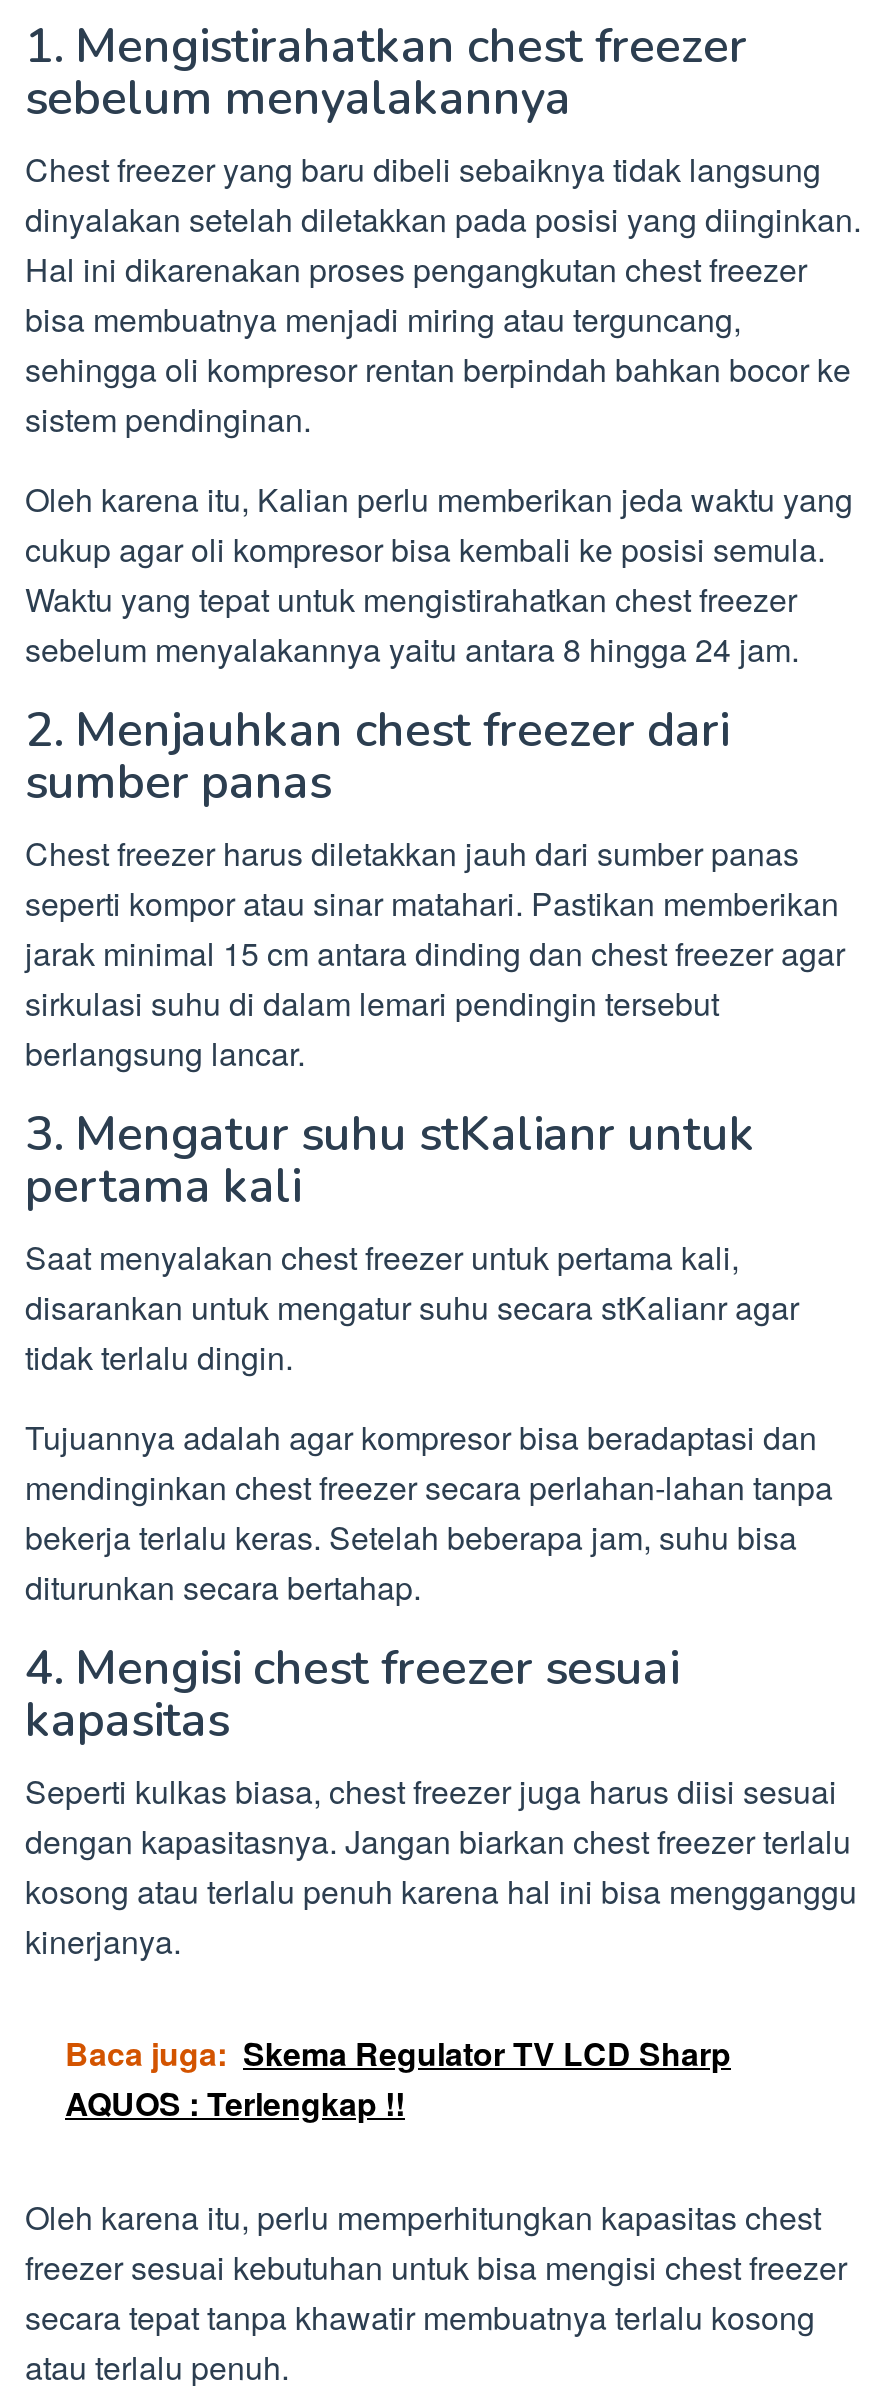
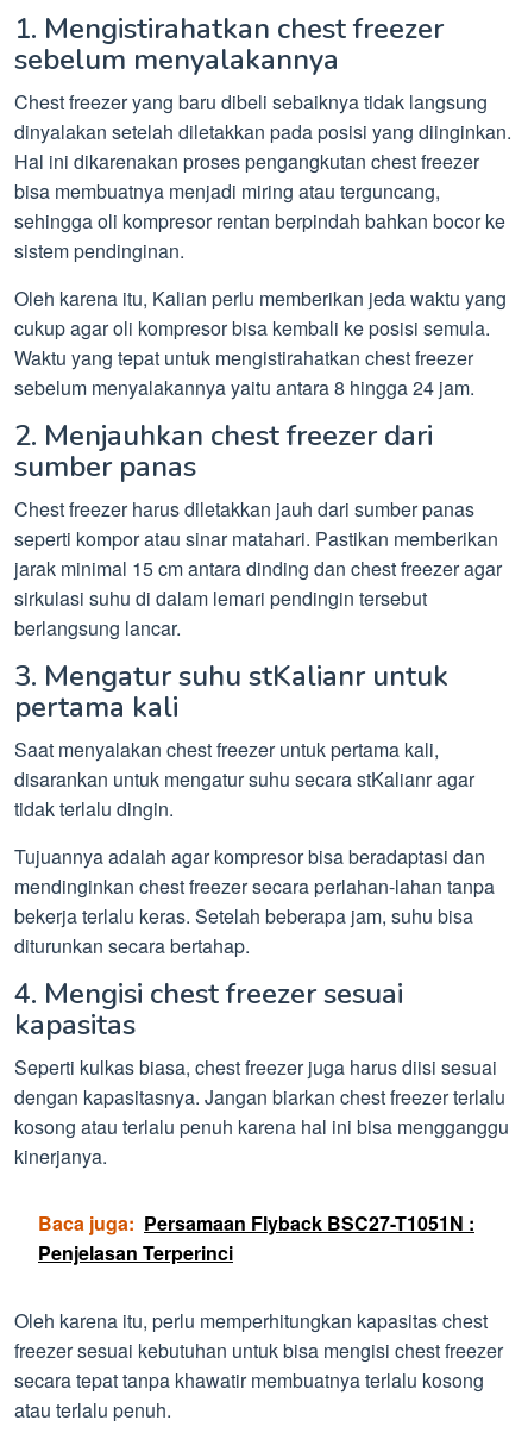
[65,2029,731,2125] Baca juga: Skema Regulator TV LCD Sharp | AQUOS : Terlengkap !! -> [38,1209,474,1266] Baca juga: Persamaan Flyback BSC27-T1051N : | Penjelasan Terperinci

